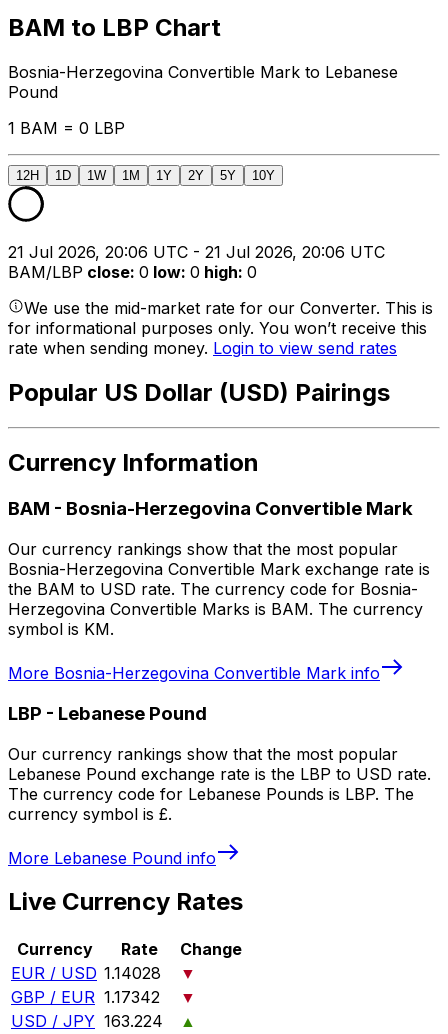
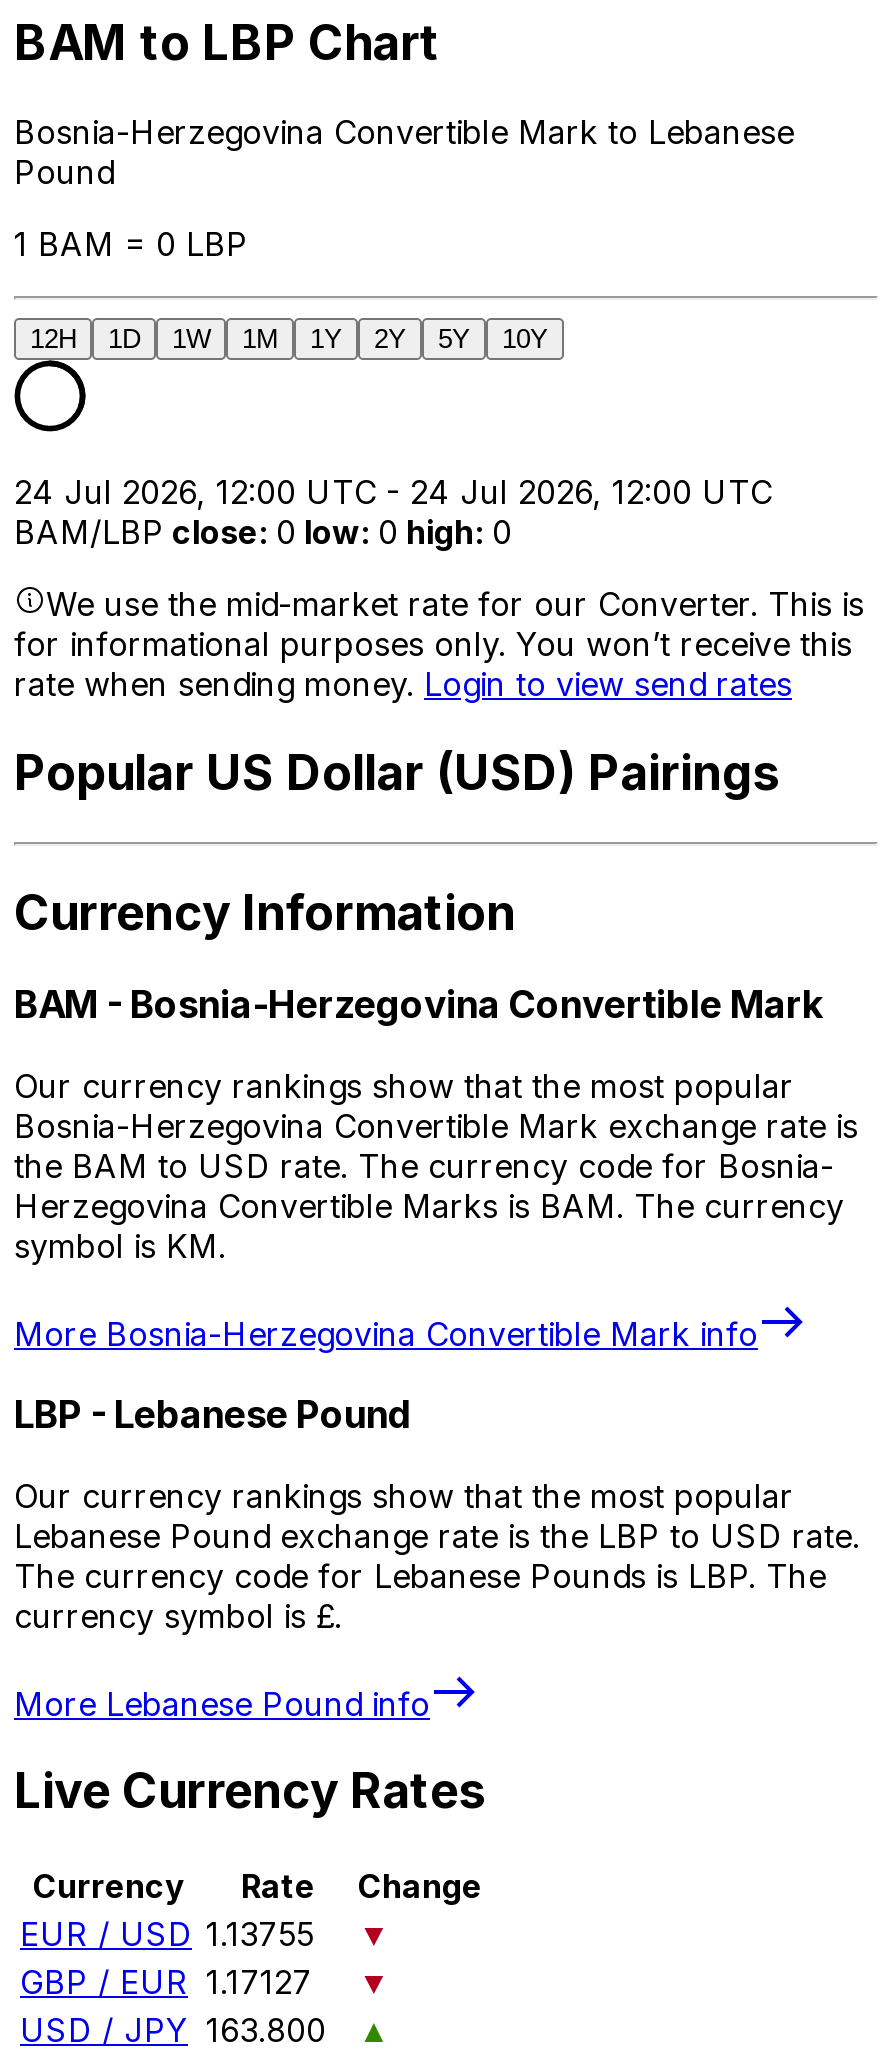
[8,242,385,262] 21 Jul 2026, 20:06 UTC - 21 Jul 2026, 20:06 UTC -> [14,471,772,511] 24 Jul 2026, 12:00 UTC - 24 Jul 2026, 12:00 UTC
[11,963,161,983] EUR / USD 1.14028 -> [20,1915,314,1955] EUR / USD 1.13755
[11,987,160,1007] GBP / EUR 1.17342 -> [20,1963,312,2003] GBP / EUR 1.17127
[11,1011,163,1031] USD / JPY 163.224 -> [20,2011,326,2051] USD / JPY 163.800

